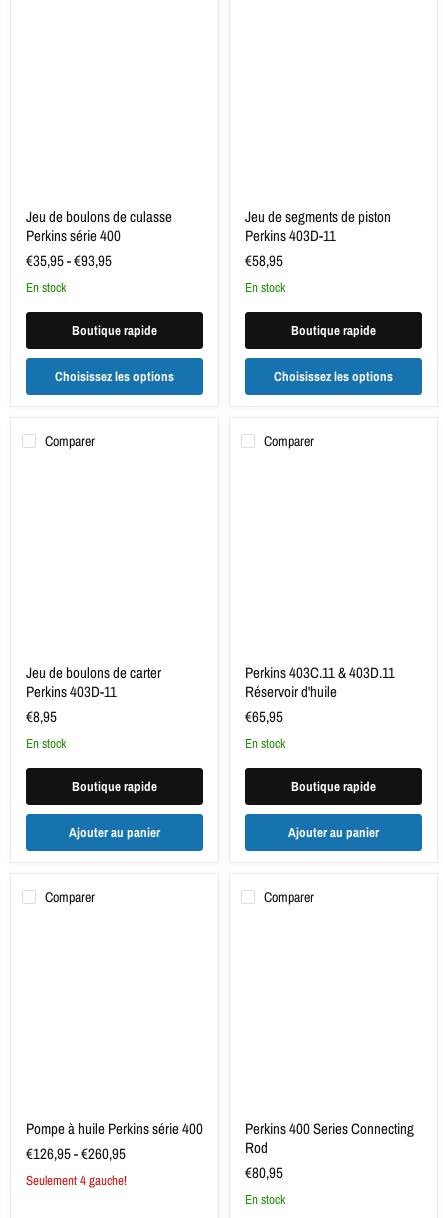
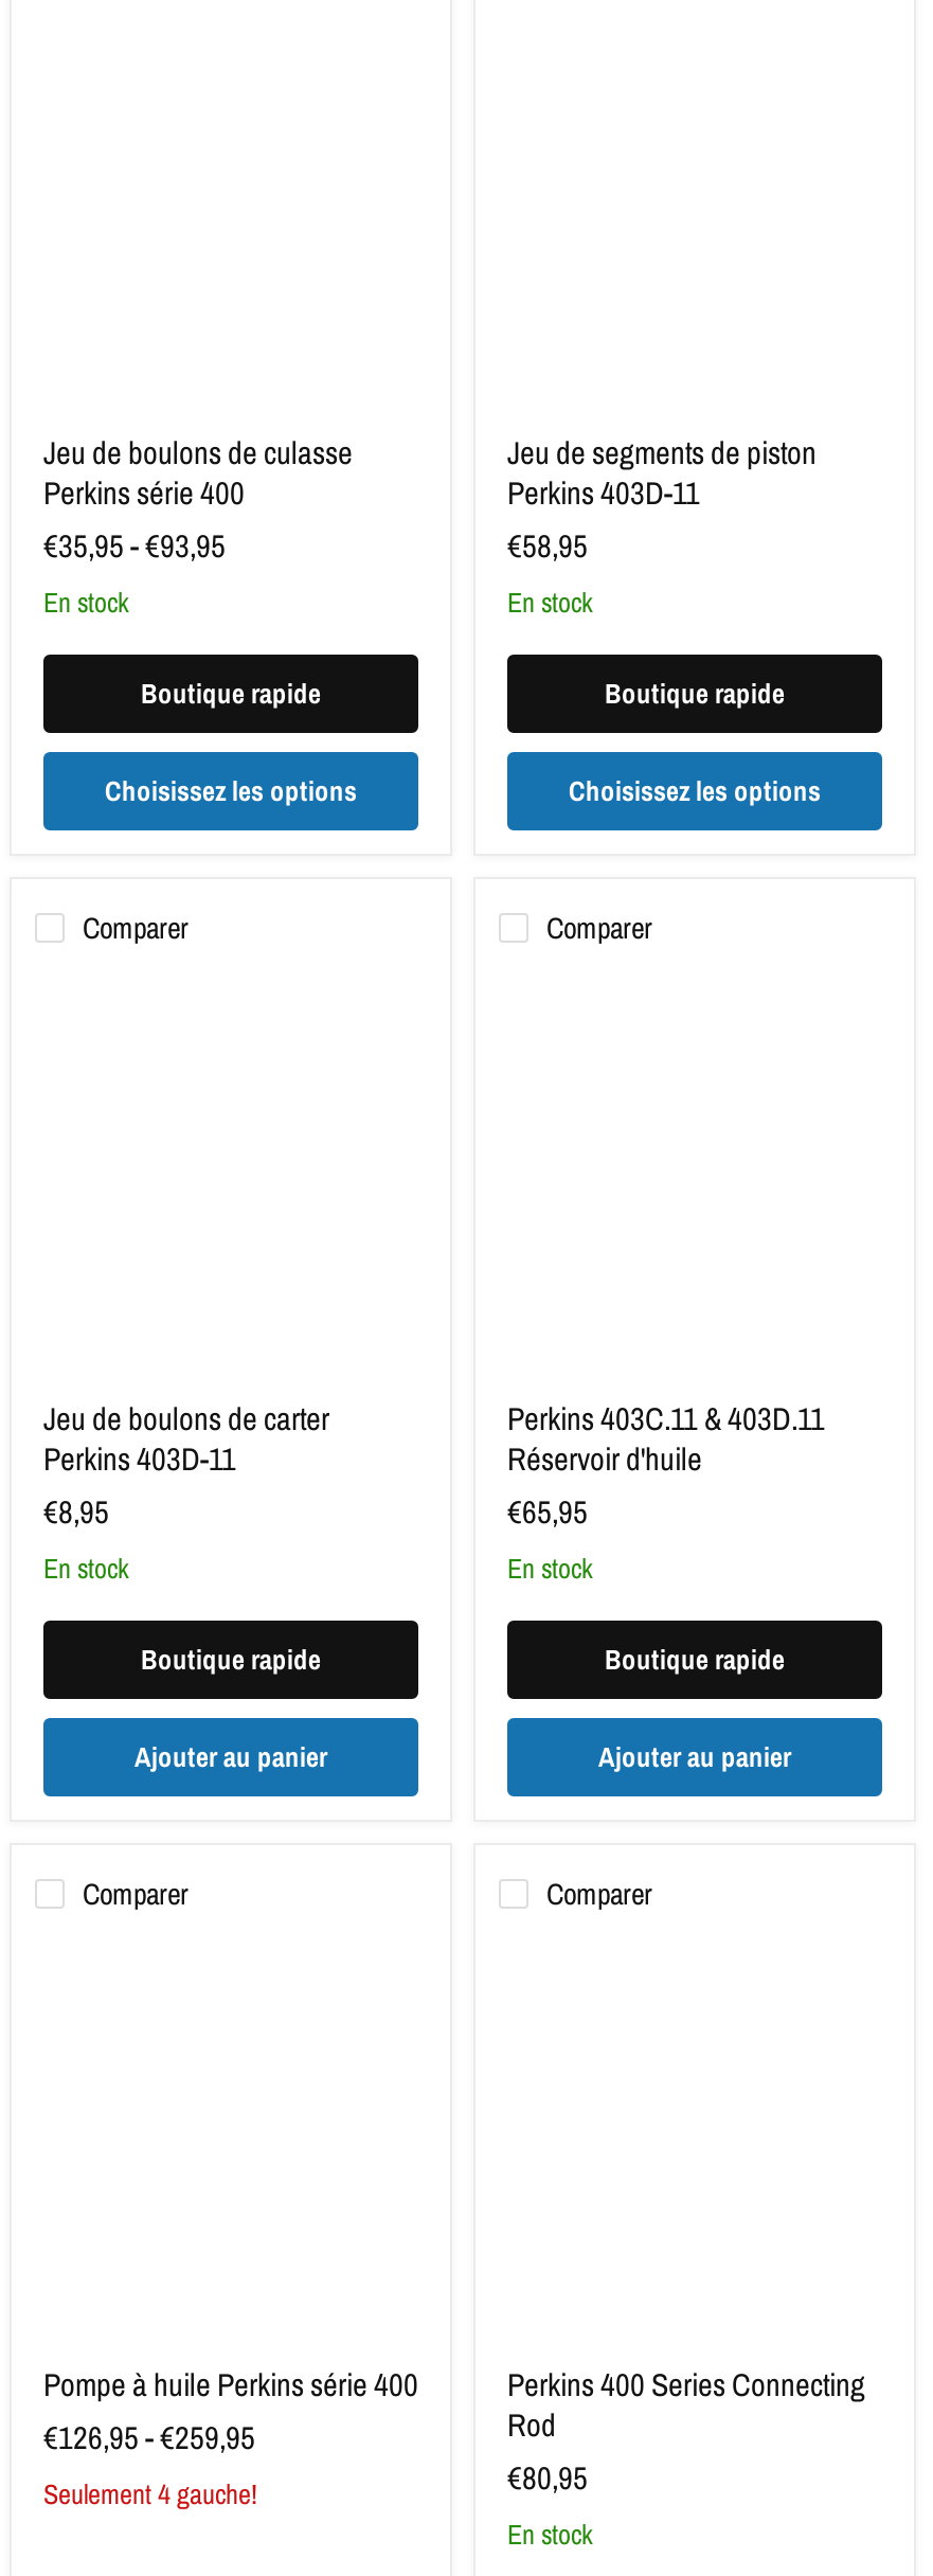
[26,1143,126,1164] €126,95-€260,95 -> [43,2415,255,2460] €126,95-€259,95

